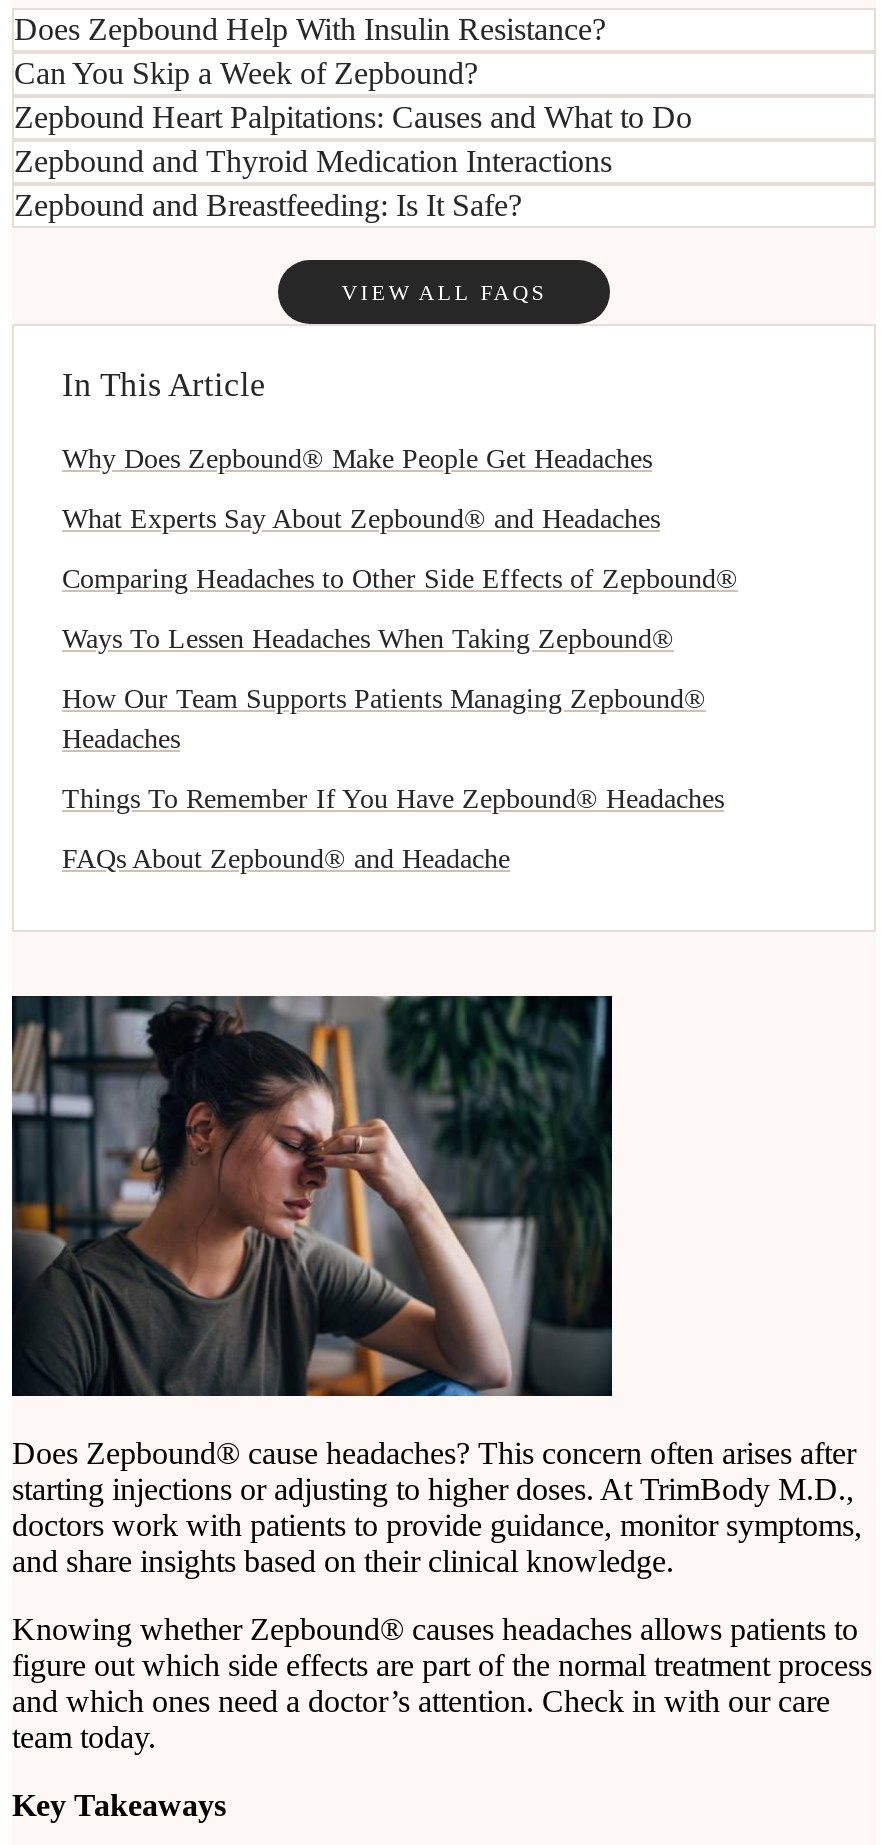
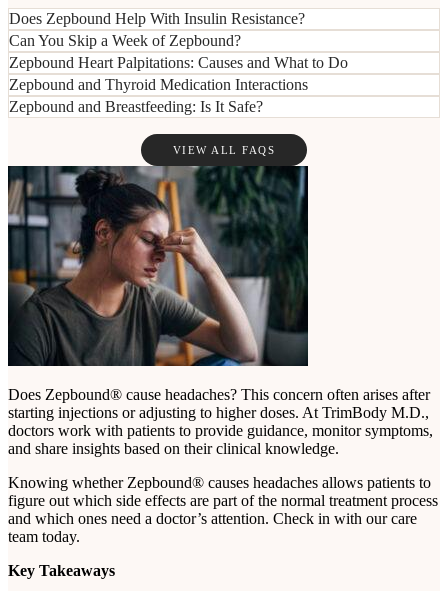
[62,366,738,874] In This Article | Why Does Zepbound® Make People Get Headaches | What Experts Say About Zepbound® and Headaches | Comparing Headaches to Other Side Effects of Zepbound® | Ways To Lessen Headaches When Taking Zepbound® | How Our Team Supports Patients Managing Zepbound® | Headaches | Things To Remember If You Have Zepbound® Headaches | FAQs About Zepbound® and Headache -> none

